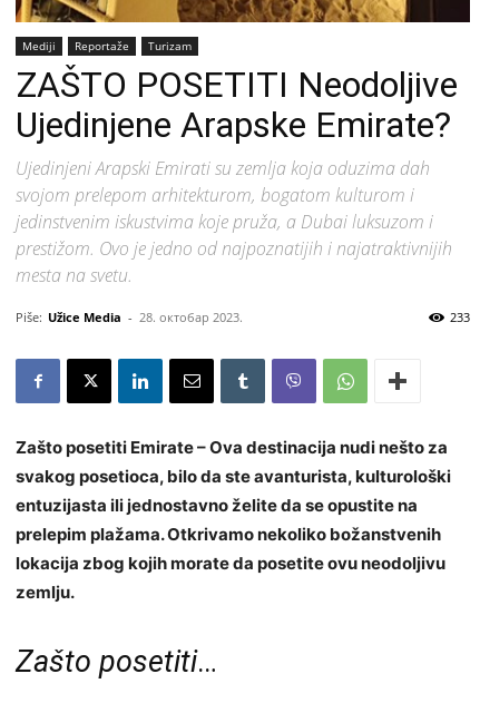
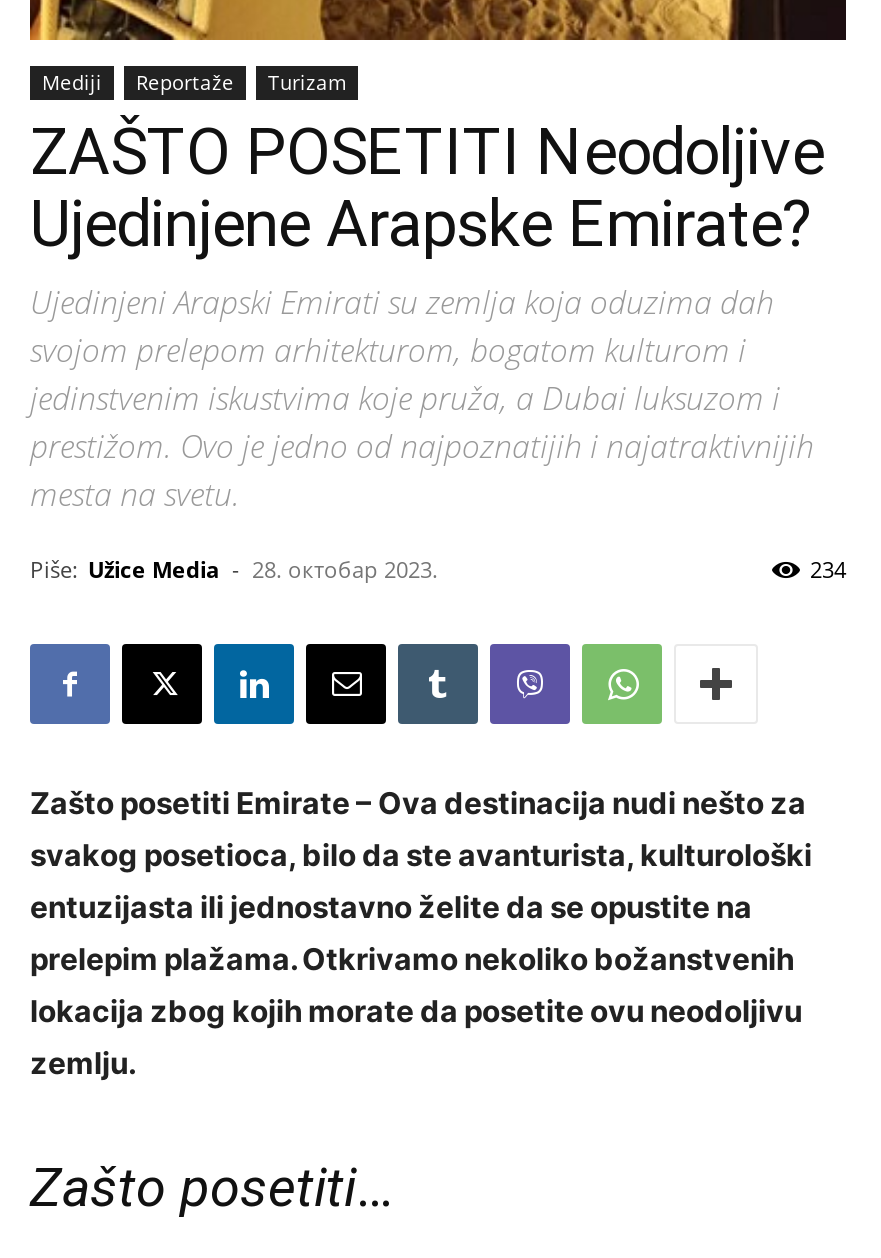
[450,309,470,325] 233 -> [810,554,846,584] 234

